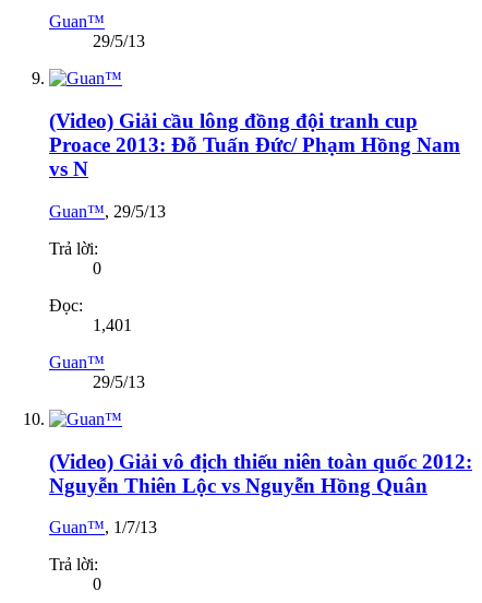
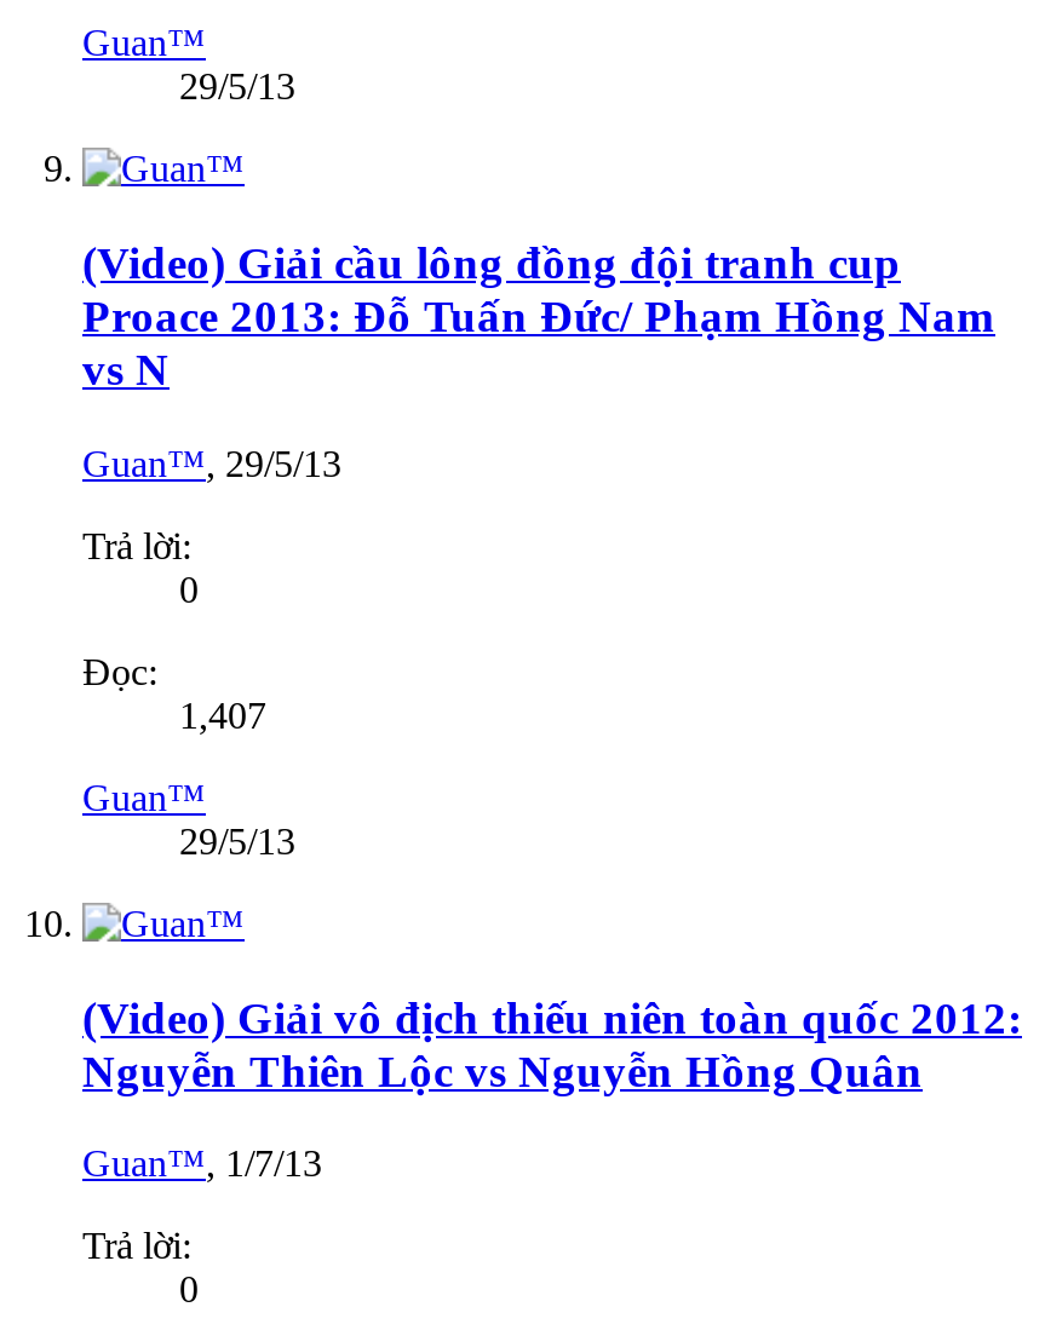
[93,316,132,334] 1,401 -> [179,694,266,736] 1,407

